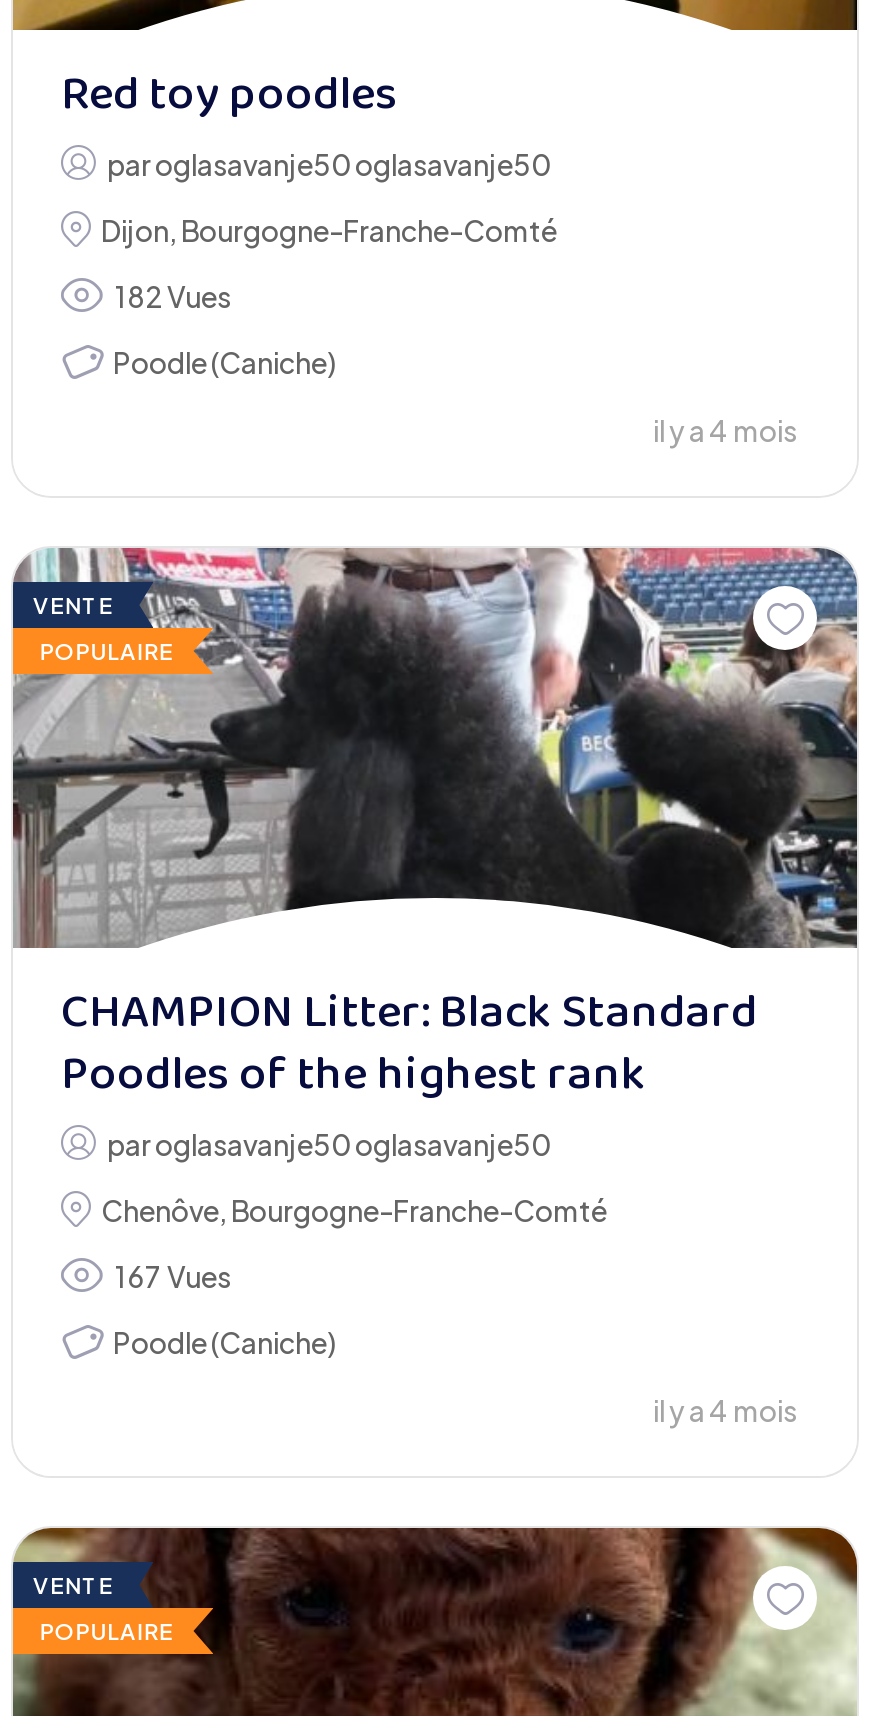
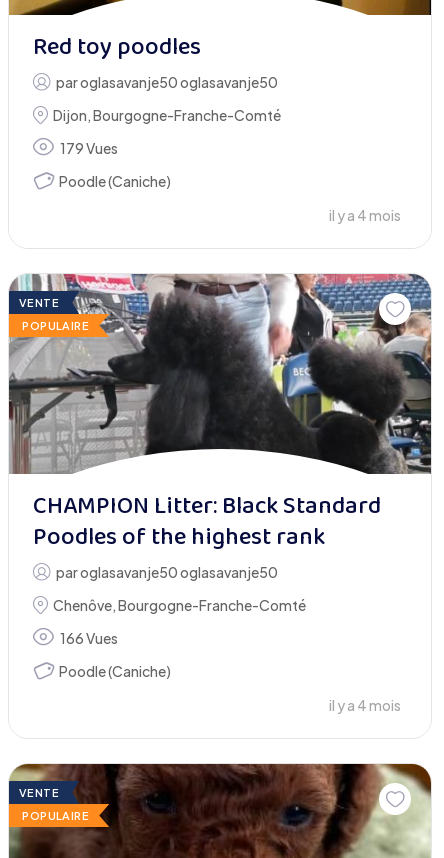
[111,278,231,314] 182 Vues -> [58,139,118,157] 179 Vues
[111,1258,231,1294] 167 Vues -> [58,629,118,647] 166 Vues

